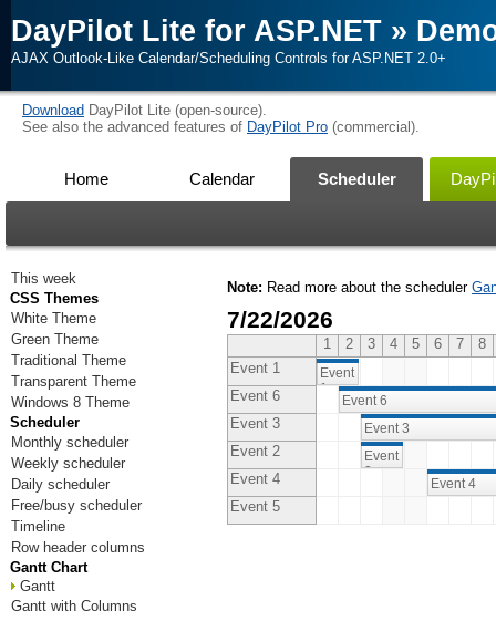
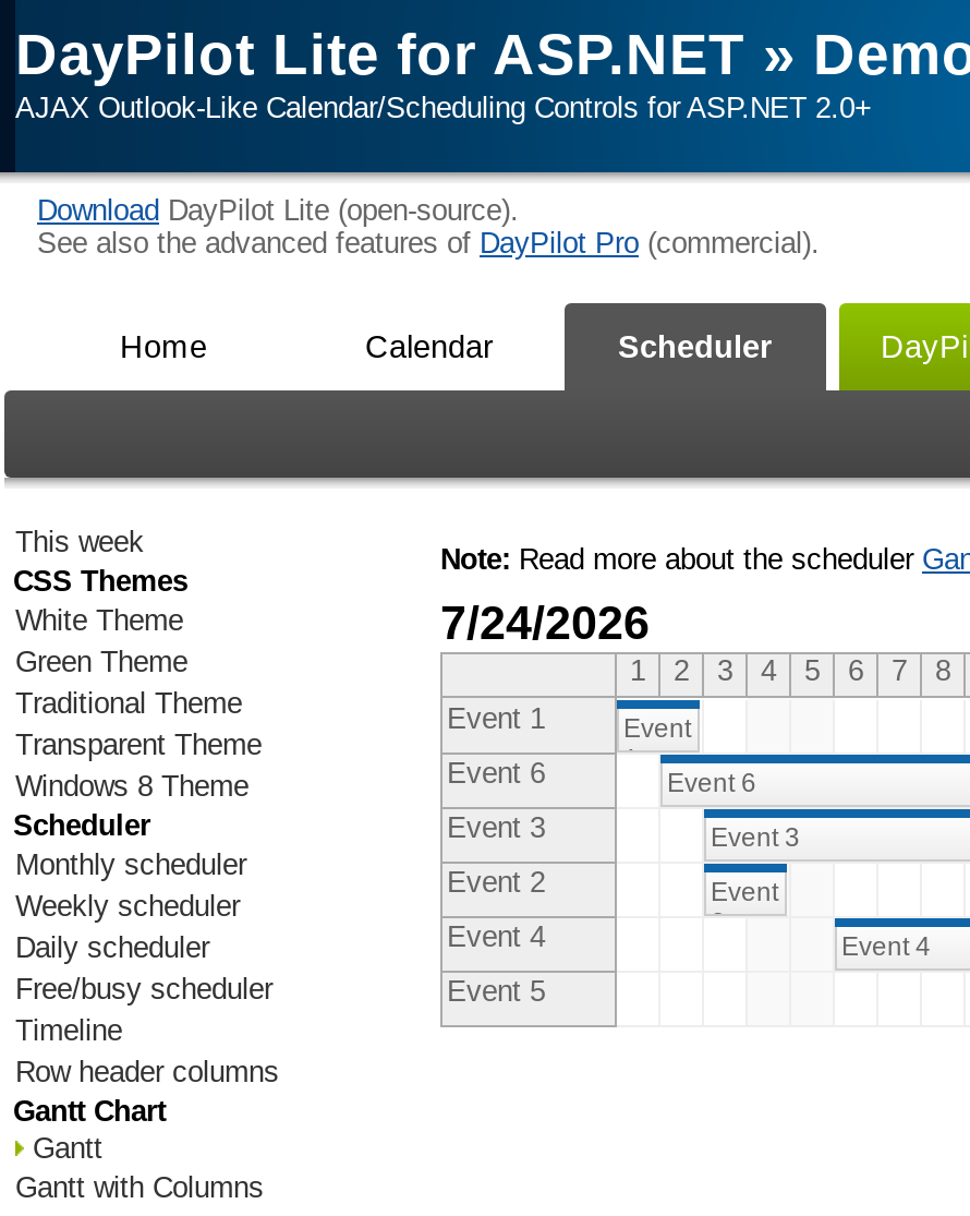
[227,307,333,333] 7/22/2026 -> [440,598,650,650] 7/24/2026

